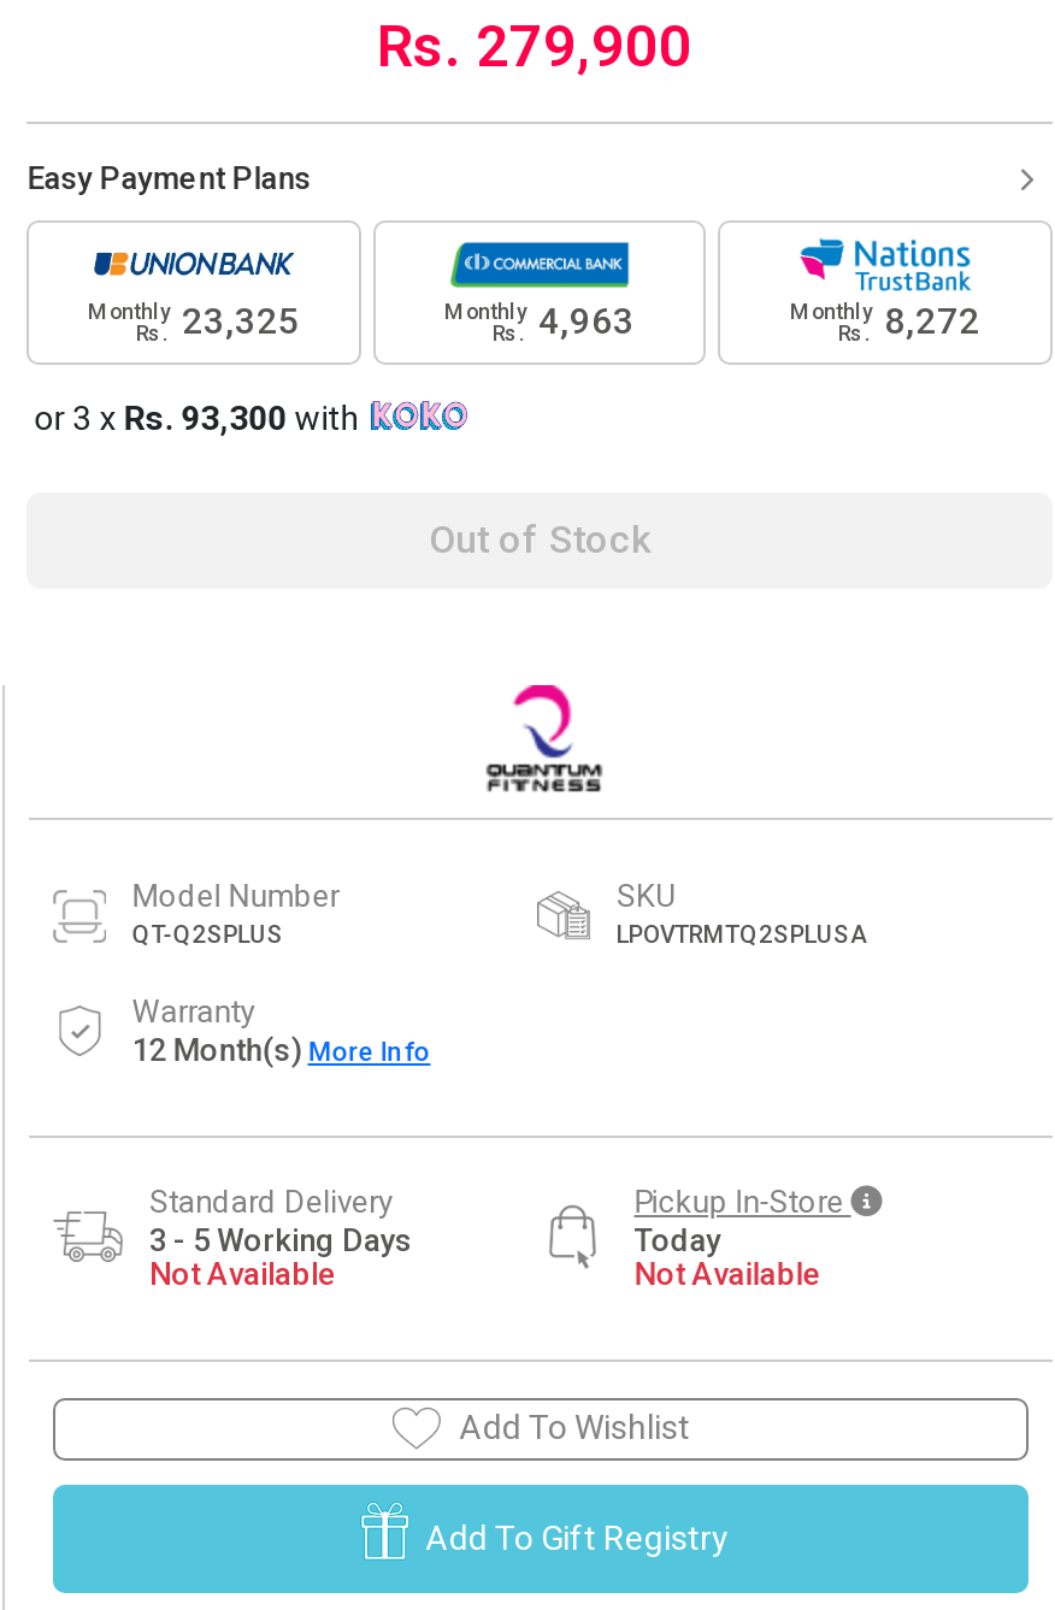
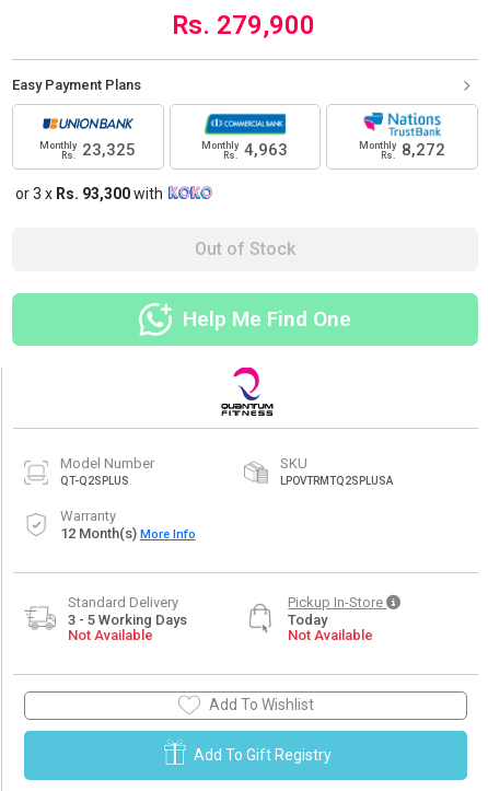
none -> [183,306,351,331] Help Me Find One

